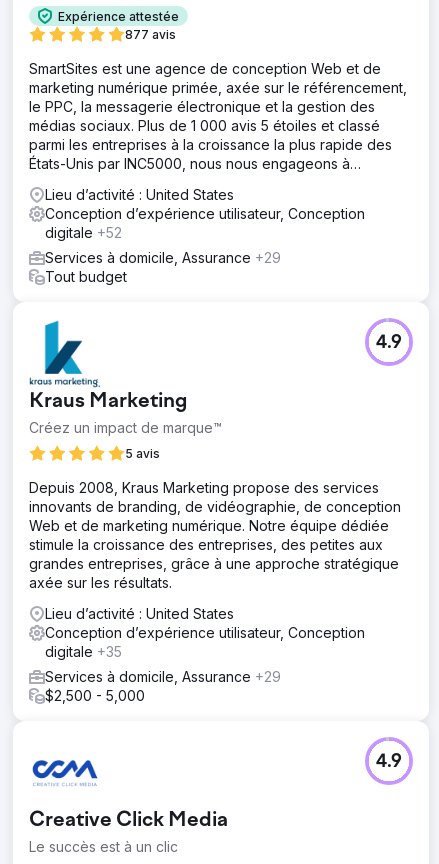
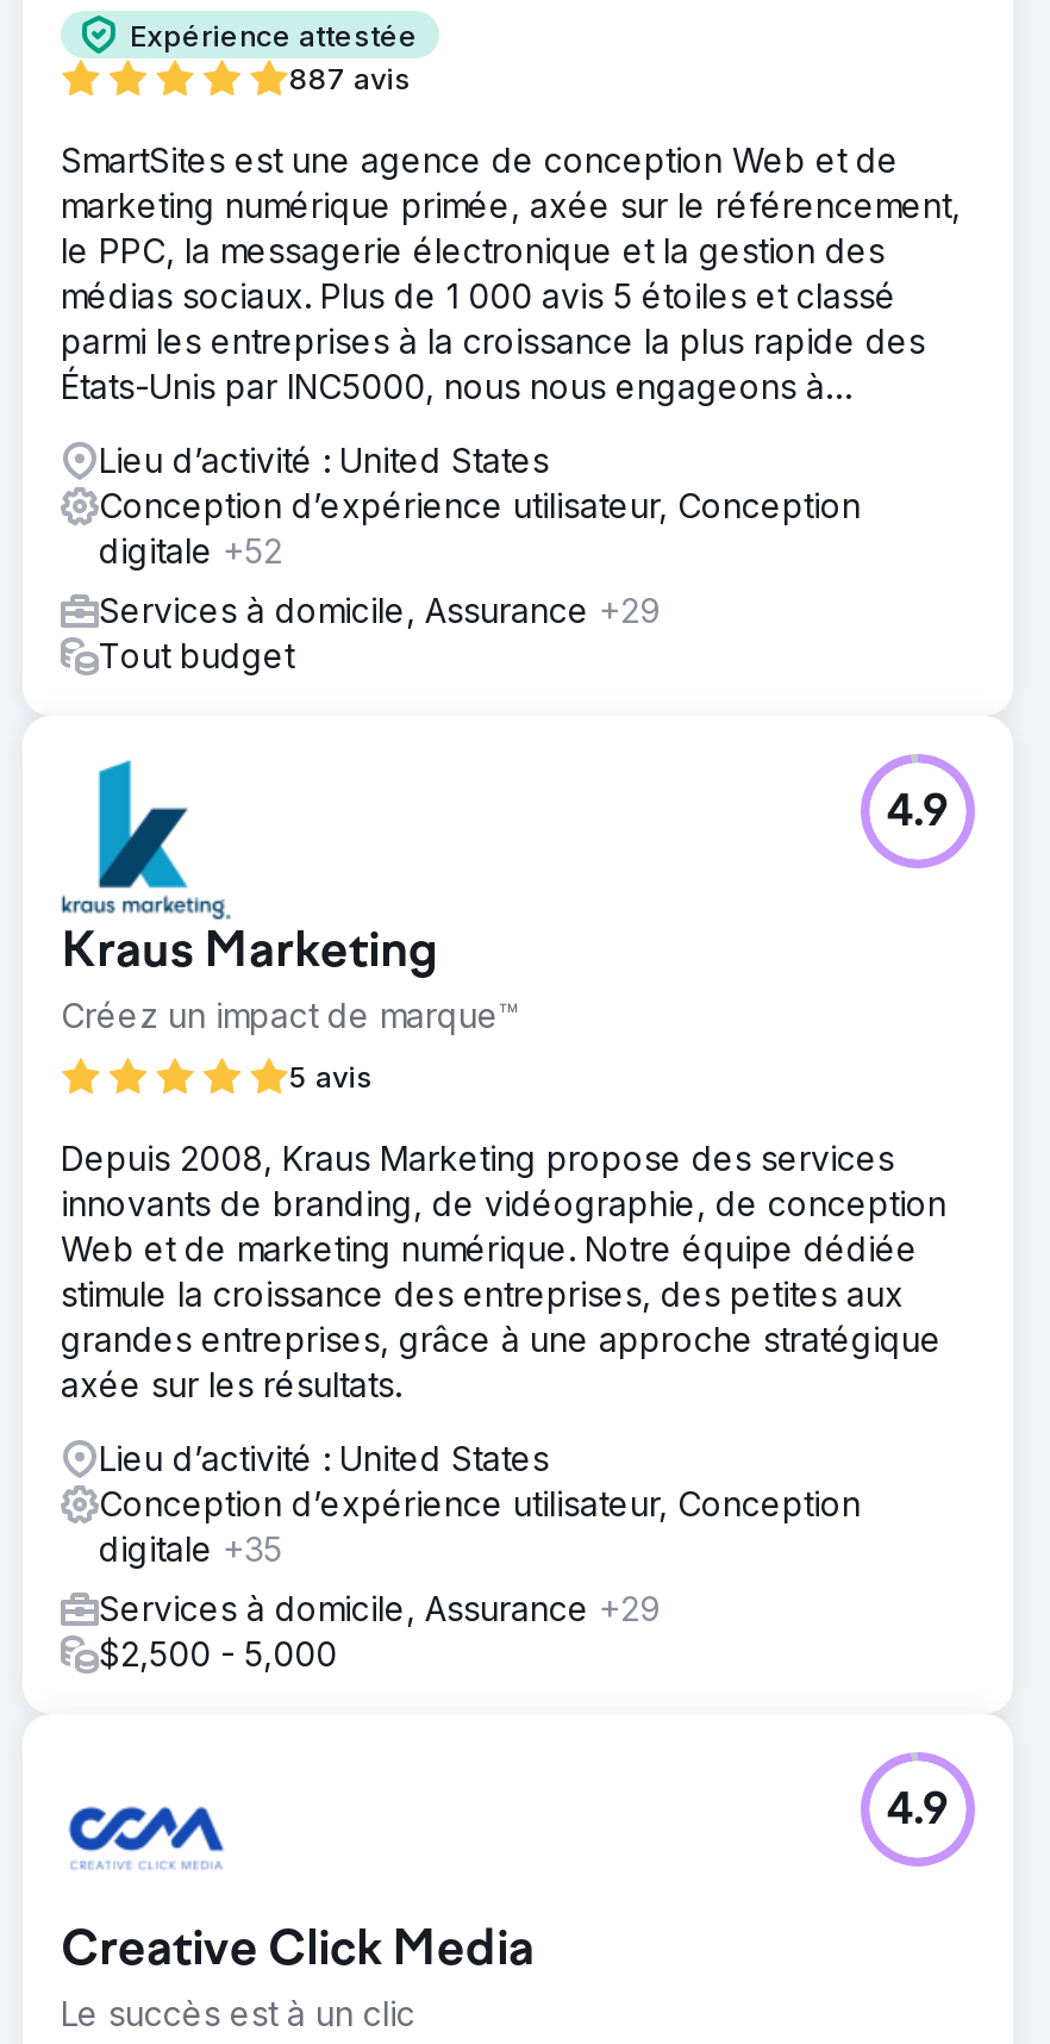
[125,27,176,42] 877 avis -> [289,61,411,96] 887 avis

